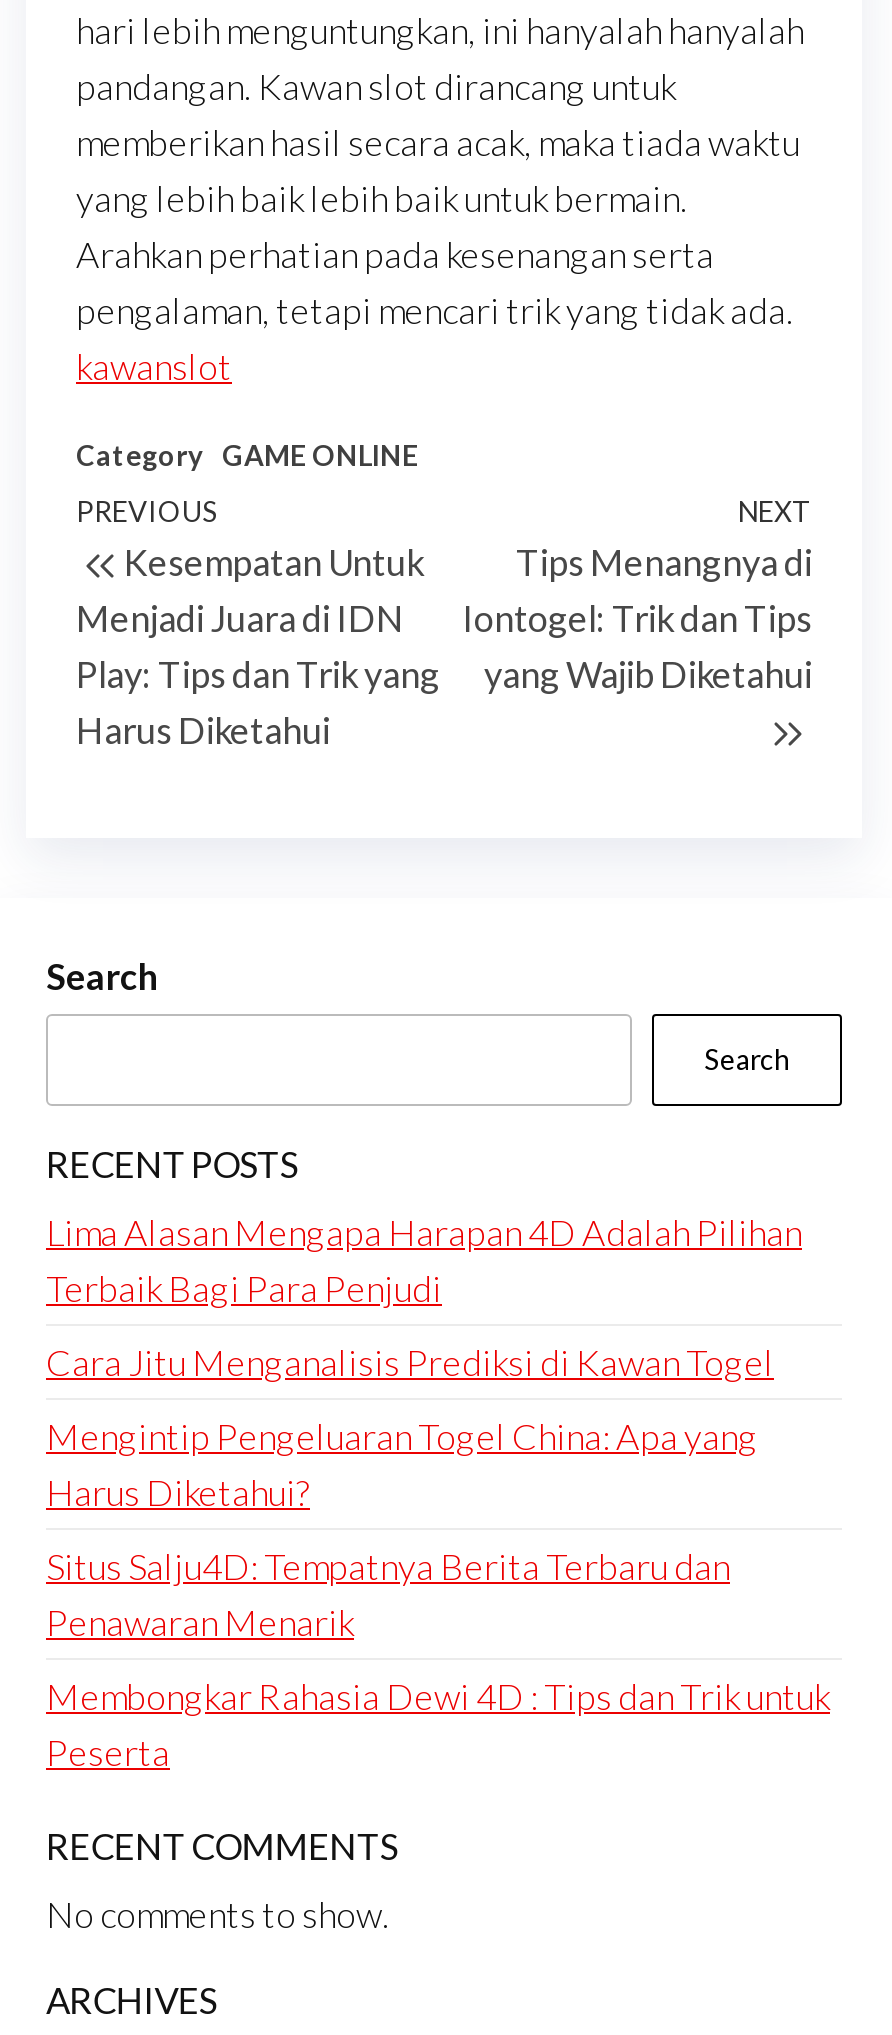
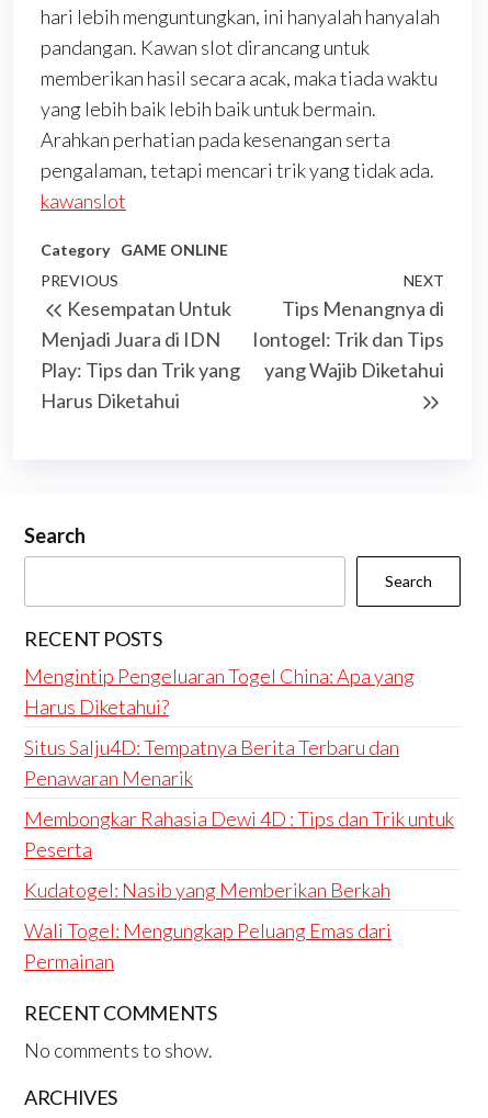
[46,1210,802,1384] Lima Alasan Mengapa Harapan 4D Adalah Pilihan | Terbaik Bagi Para Penjudi | Cara Jitu Menganalisis Prediksi di Kawan Togel -> none
moved [46,1414,830,1774] -> [24,664,454,861]: Mengintip Pengeluaran Togel China: Apa yang | Harus Diketahui? | Situs Salju4D: Tempatnya Berita Terbaru dan | Penawaran Menarik | Membongkar Rahasia Dewi 4D : Tips dan Trik untuk | Peserta
none -> [24,878,391,973] Kudatogel: Nasib yang Memberikan Berkah | Wali Togel: Mengungkap Peluang Emas dari | Permainan

